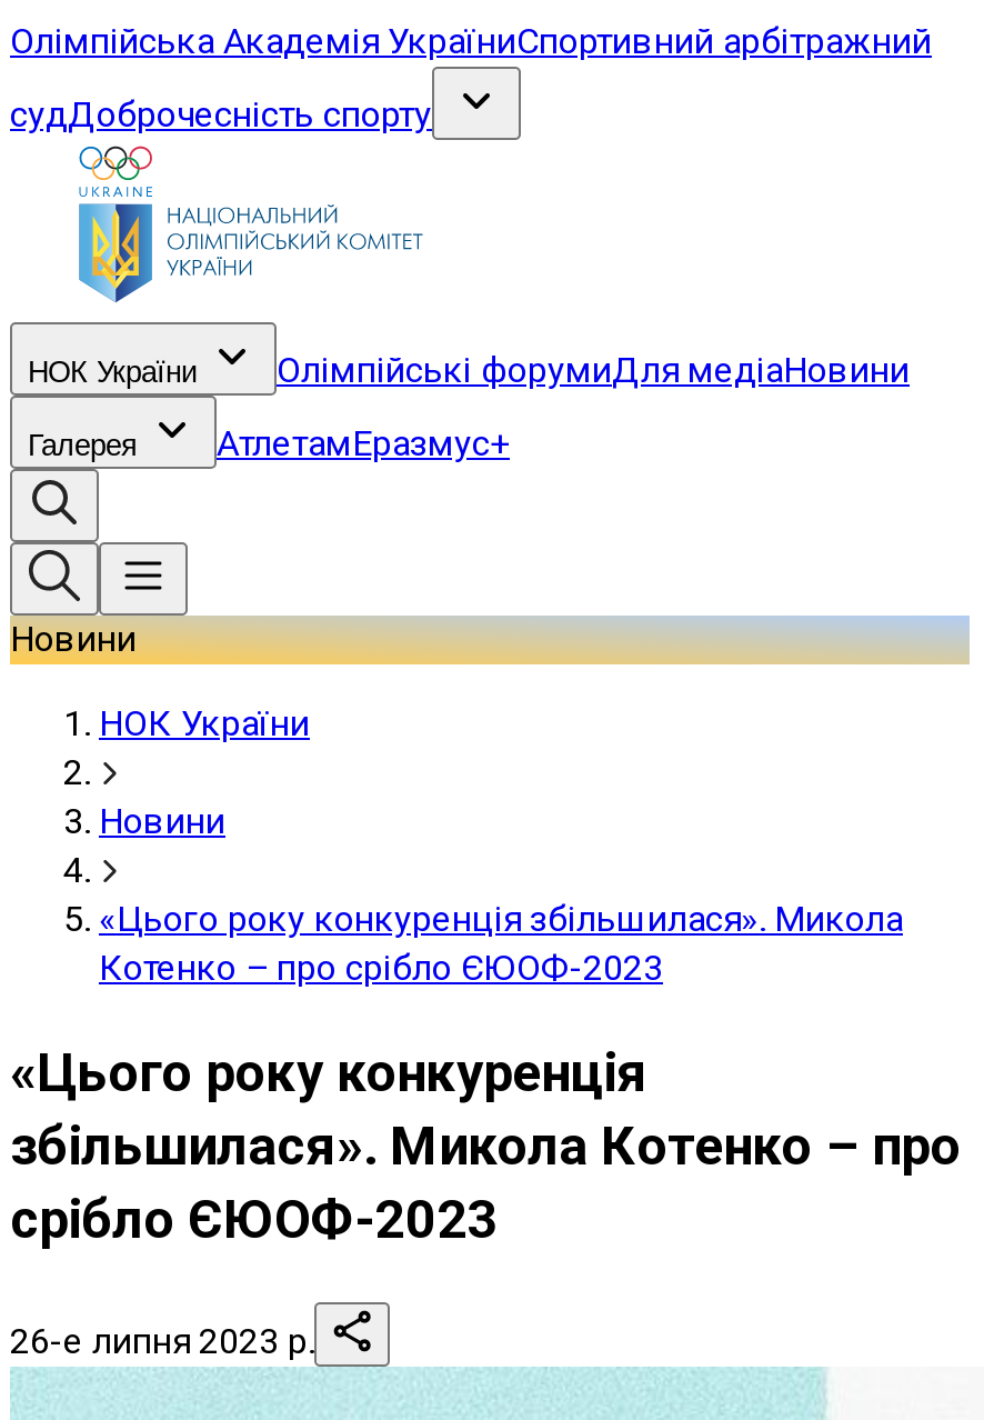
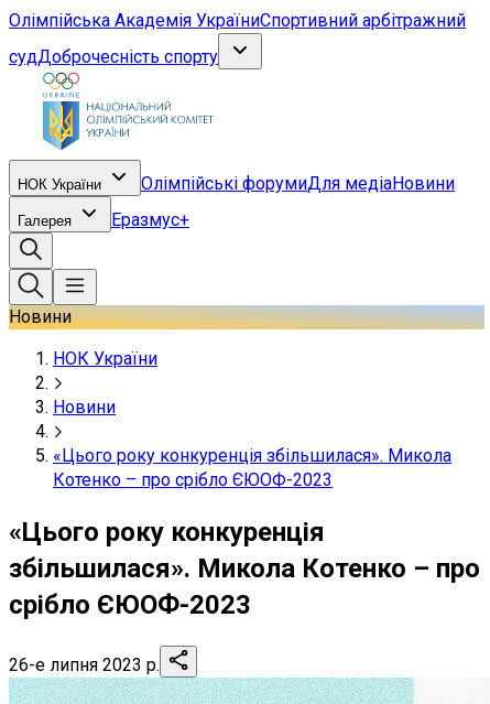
[217,422,510,464] АтлетамЕразмус+ -> [111,209,189,230] Еразмус+

